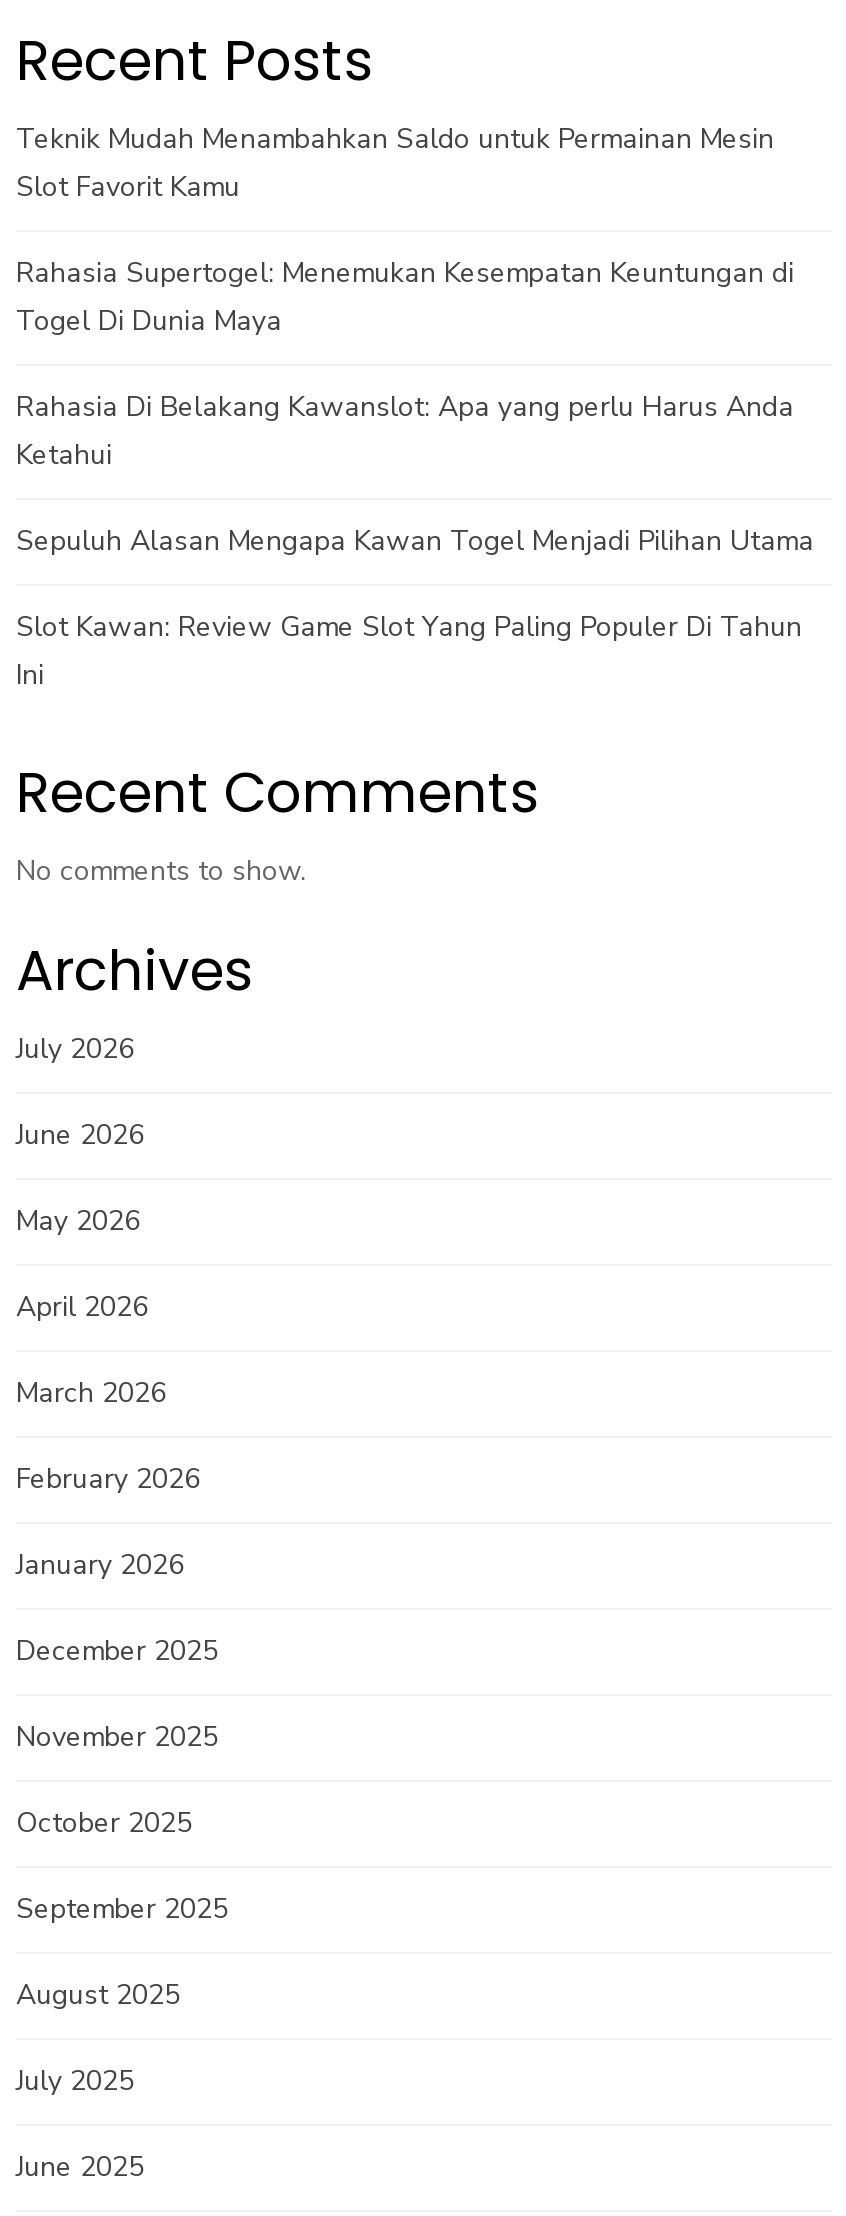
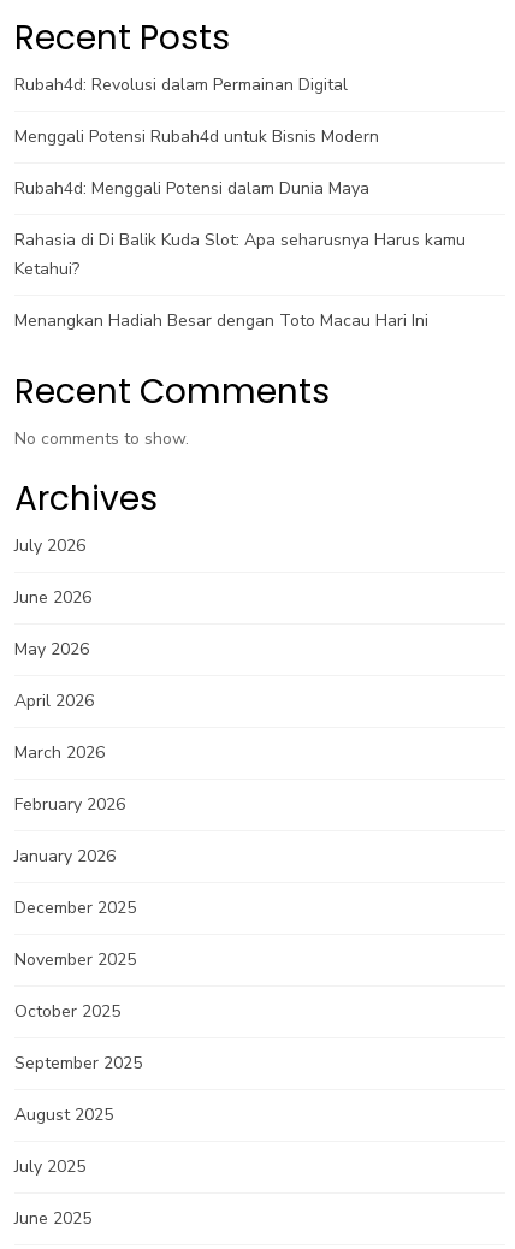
[16,120,774,206] Teknik Mudah Menambahkan Saldo untuk Permainan Mesin | Slot Favorit Kamu -> [14,73,348,96] Rubah4d: Revolusi dalam Permainan Digital
[16,254,794,340] Rahasia Supertogel: Menemukan Kesempatan Keuntungan di | Togel Di Dunia Maya -> [14,125,379,148] Menggali Potensi Rubah4d untuk Bisnis Modern
[16,388,794,474] Rahasia Di Belakang Kawanslot: Apa yang perlu Harus Anda | Ketahui -> [14,177,369,200] Rubah4d: Menggali Potensi dalam Dunia Maya
[16,522,814,560] Sepuluh Alasan Mengapa Kawan Togel Menjadi Pilihan Utama -> [14,229,466,280] Rahasia di Di Balik Kuda Slot: Apa seharusnya Harus kamu | Ketahui?
[16,608,802,694] Slot Kawan: Review Game Slot Yang Paling Populer Di Tahun | Ini -> [14,309,428,332] Menangkan Hadiah Besar dengan Toto Macau Hari Ini

